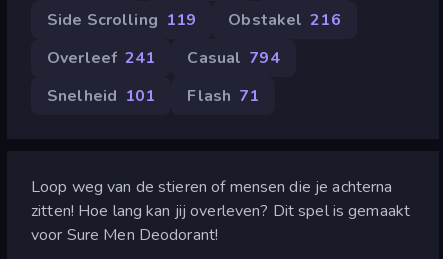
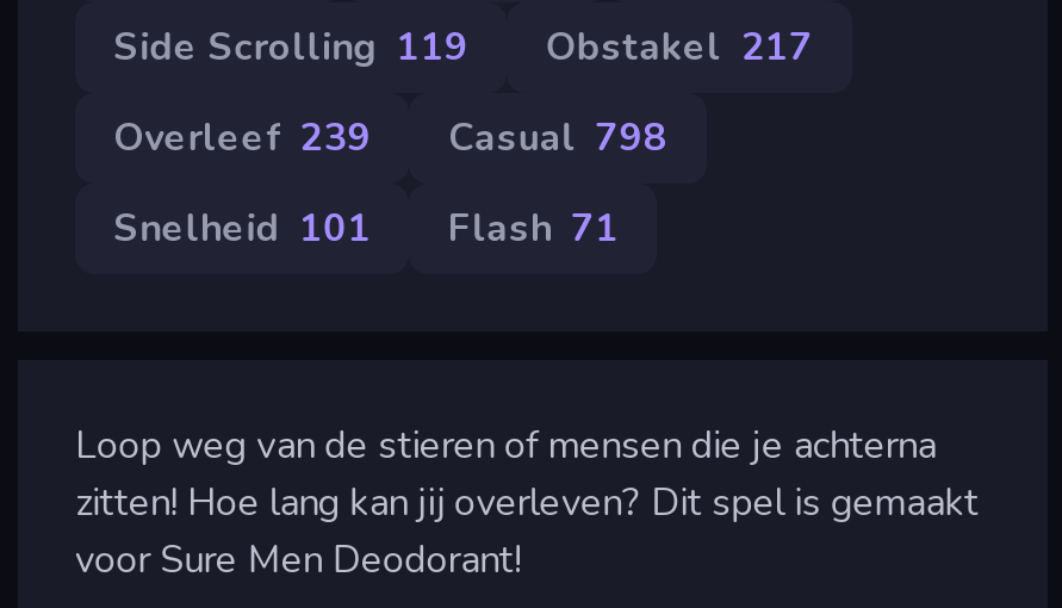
[47,9,341,31] Side Scrolling 119 Obstakel 216 -> [113,21,813,73] Side Scrolling 119 Obstakel 217
[47,47,155,69] Overleef 241 -> [113,112,372,164] Overleef 239
[187,47,280,69] Casual 794 -> [448,112,668,164] Casual 798

